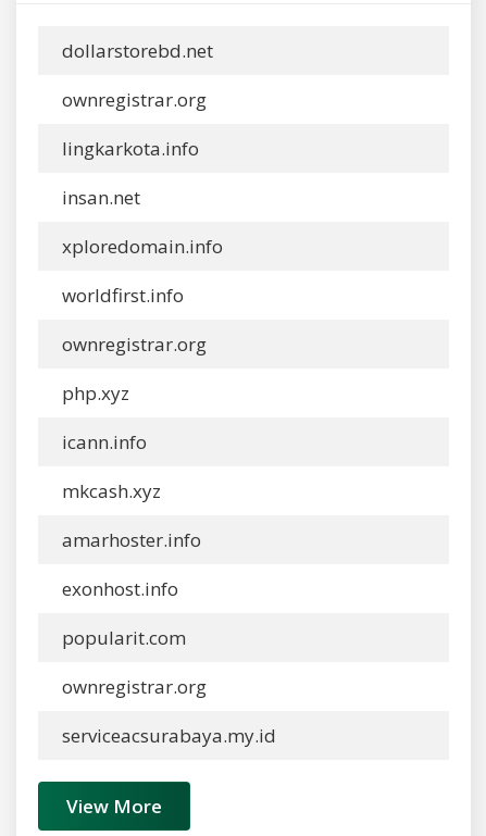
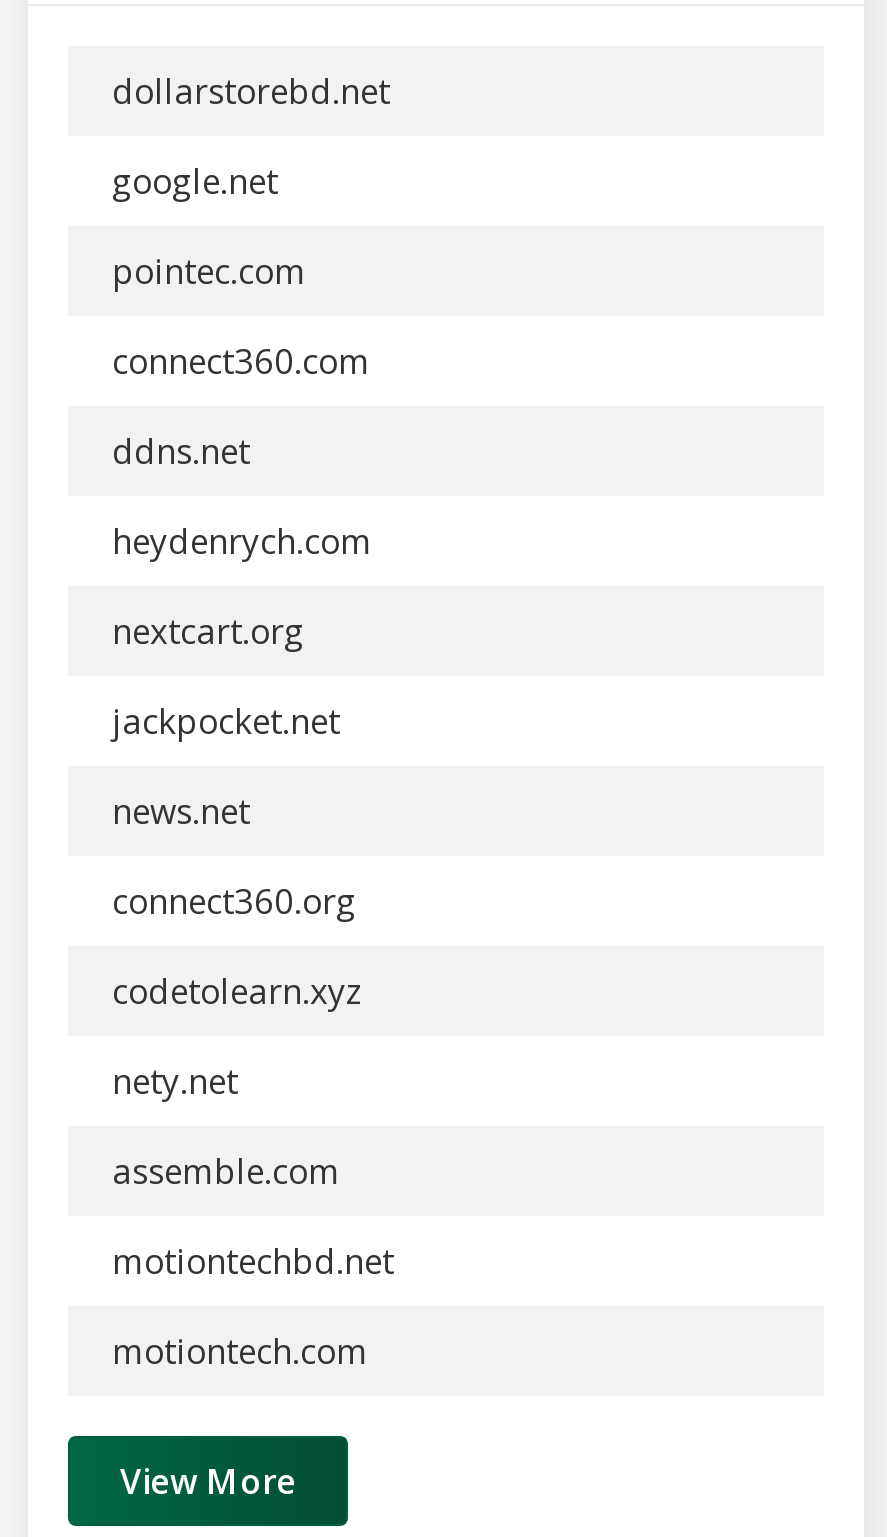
[58,87,207,112] ownregistrar.org -> [104,158,278,204] google.net
[58,136,199,161] lingkarkota.info -> [104,248,306,294] pointec.com
[58,185,140,210] insan.net -> [104,338,370,384] connect360.com
[58,234,223,259] xploredomain.info -> [104,428,250,474] ddns.net
[58,283,184,308] worldfirst.info -> [104,518,372,564] heydenrych.com
[58,332,207,357] ownregistrar.org -> [104,608,304,654] nextcart.org
[58,380,129,405] php.xyz -> [104,698,340,744] jackpocket.net
[58,429,147,454] icann.info -> [104,788,250,834] news.net
[58,478,161,503] mkcash.xyz -> [104,878,356,924] connect360.org
[58,527,201,552] amarhoster.info -> [104,968,362,1014] codetolearn.xyz
[58,576,178,601] exonhost.info -> [104,1058,238,1104] nety.net
[58,625,186,650] popularit.com -> [104,1148,340,1194] assemble.com
[58,674,207,699] ownregistrar.org -> [104,1238,394,1284] motiontechbd.net
[58,723,276,748] serviceacsurabaya.my.id -> [104,1328,368,1374] motiontech.com

